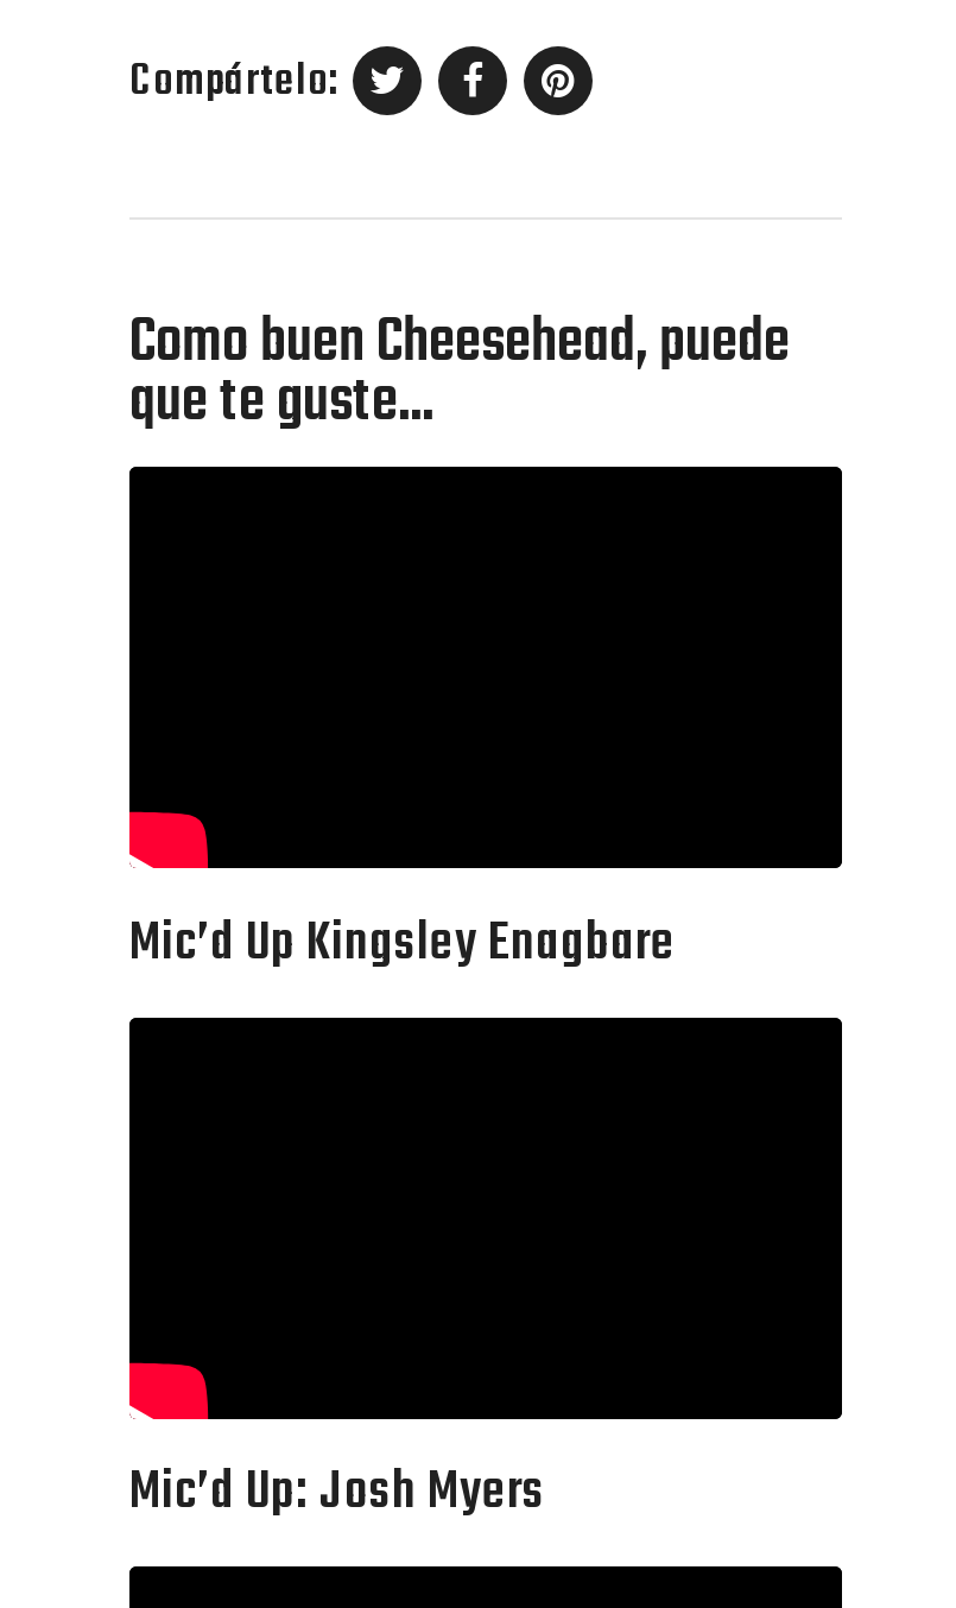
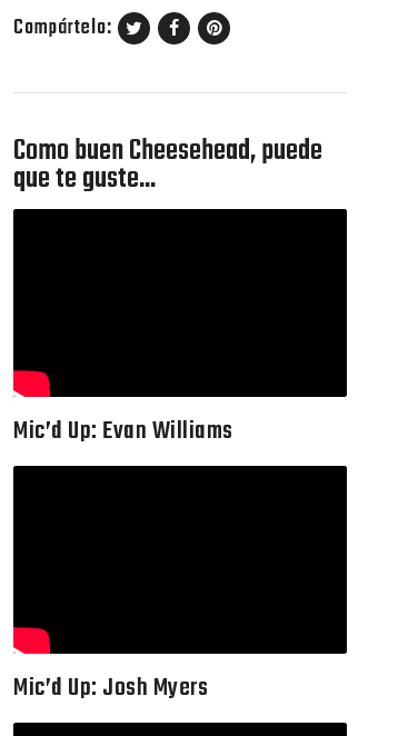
[129,904,676,984] Mic’d Up Kingsley Enagbare -> [13,412,233,450] Mic’d Up: Evan Williams

